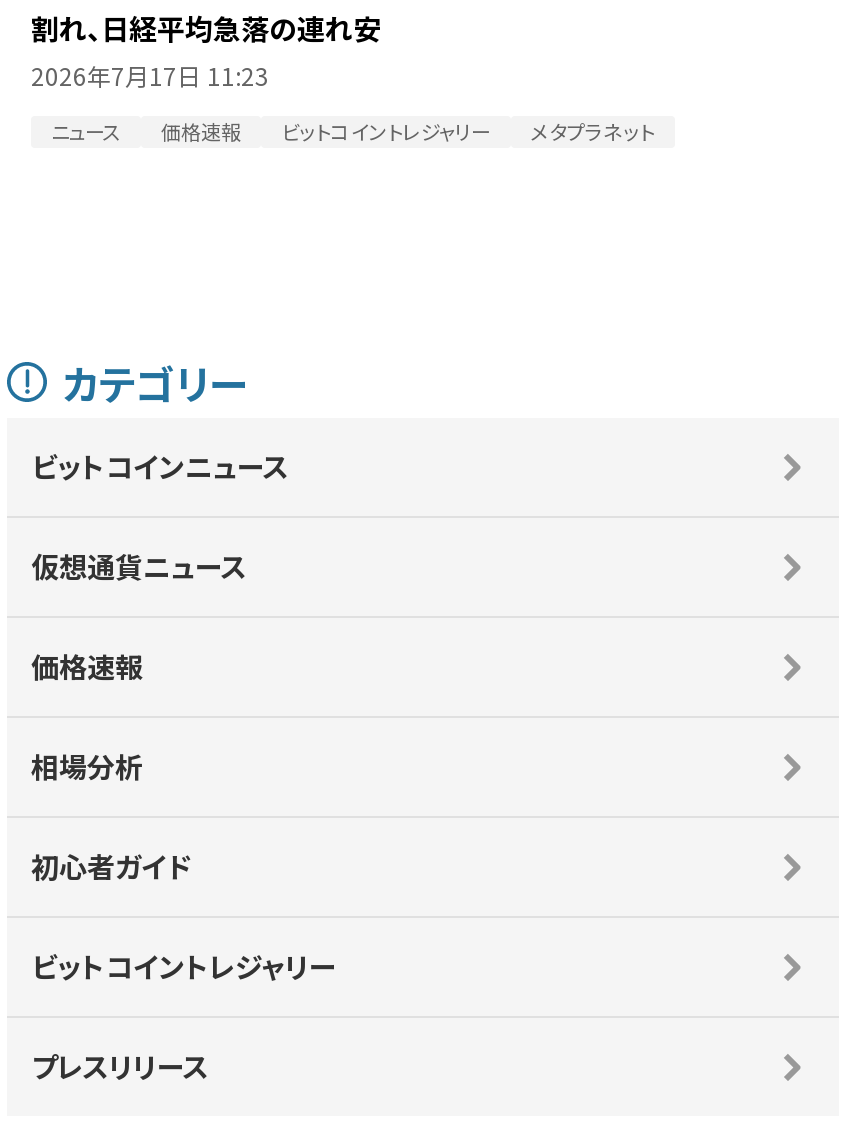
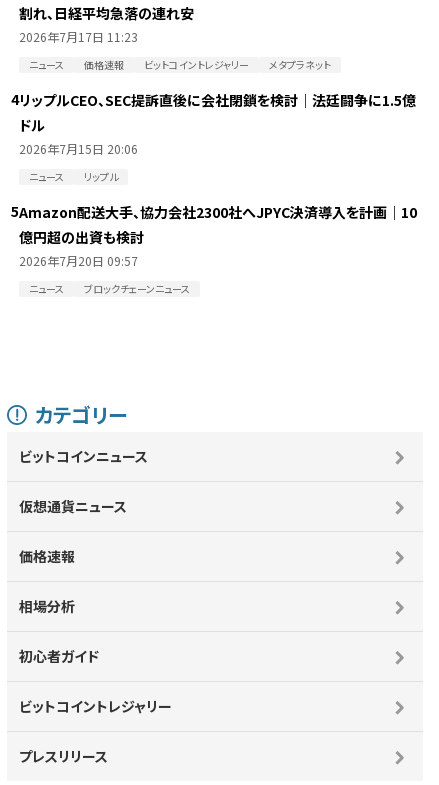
none -> [11,89,417,296] 4リップルCEO、SEC提訴直後に会社閉鎖を検討｜法廷闘争に1.5億 | ドル | 2026年7月15日 20:06 | ニュース | リップル | 5Amazon配送大手、協力会社2300社へJPYC決済導入を計画｜10 | 億円超の出資も検討 | 2026年7月20日 09:57 | ニュース | ブロックチェーンニュース

